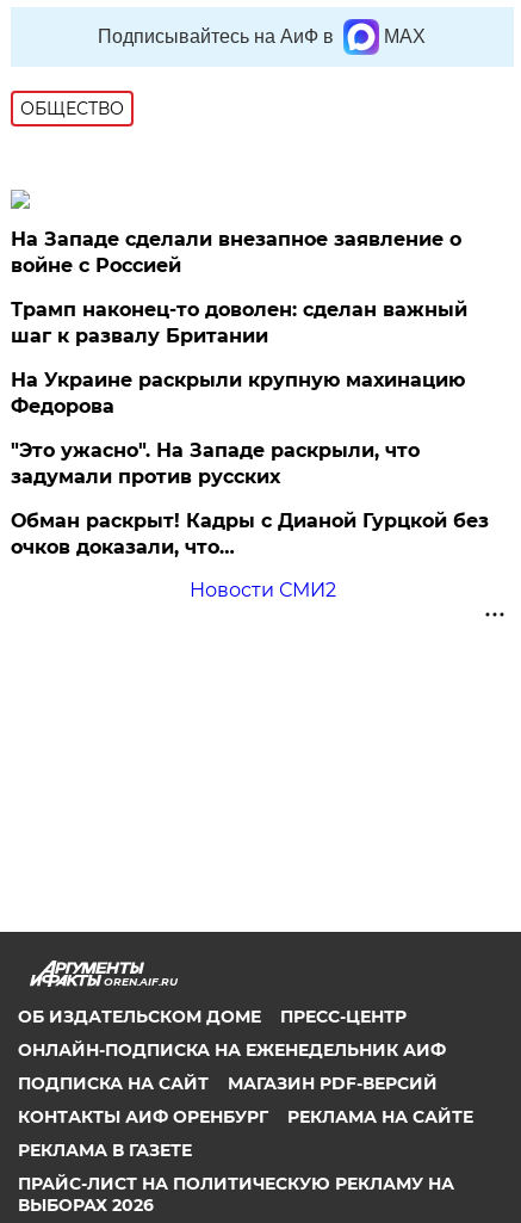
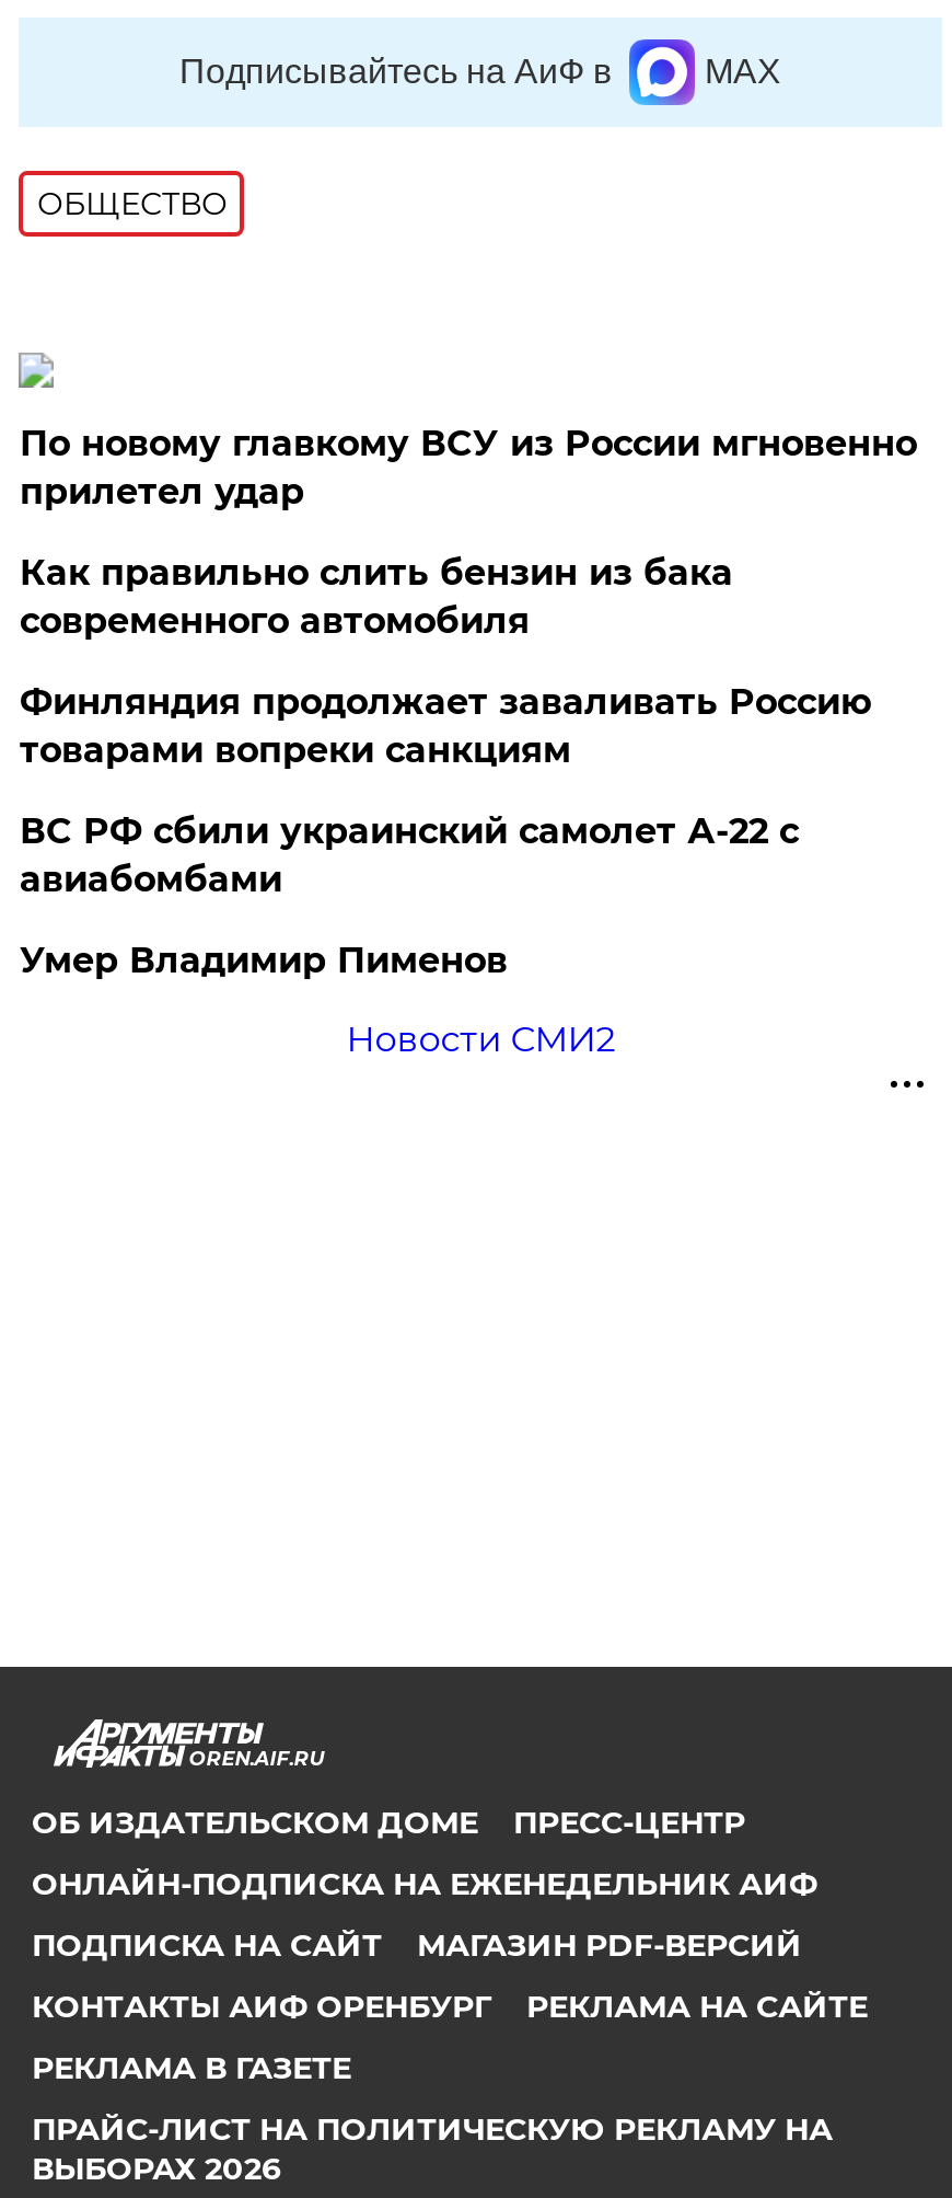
[11,228,462,277] На Западе сделали внезапное заявление о | войне с Россией -> [19,423,917,512] По новому главкому ВСУ из России мгновенно | прилетел удар
[11,298,468,347] Трамп наконец-то доволен: сделан важный | шаг к развалу Британии -> [19,552,733,642] Как правильно слить бензин из бака | современного автомобиля
[11,369,465,417] На Украине раскрыли крупную махинацию | Федорова -> [19,681,871,771] Финляндия продолжает заваливать Россию | товарами вопреки санкциям
[11,439,420,488] "Это ужасно". На Западе раскрыли, что | задумали против русских -> [19,810,799,900] ВС РФ сбили украинский самолет А-22 с | авиабомбами
[11,509,489,558] Обман раскрыт! Кадры с Дианой Гурцкой без | очков доказали, что… -> [19,939,508,981] Умер Владимир Пименов

